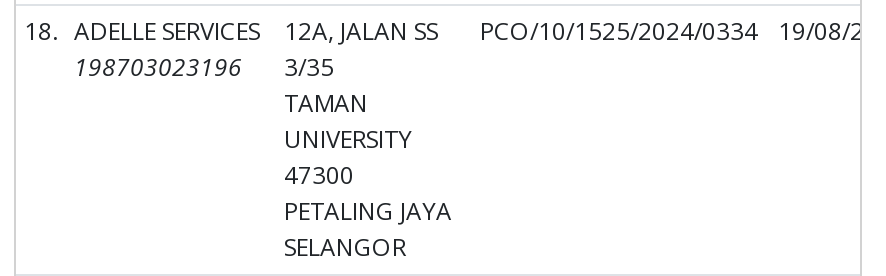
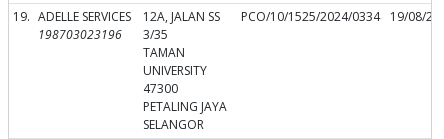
[24,14,260,48] 18. ADELLE SERVICES -> [13,8,131,25] 19. ADELLE SERVICES

